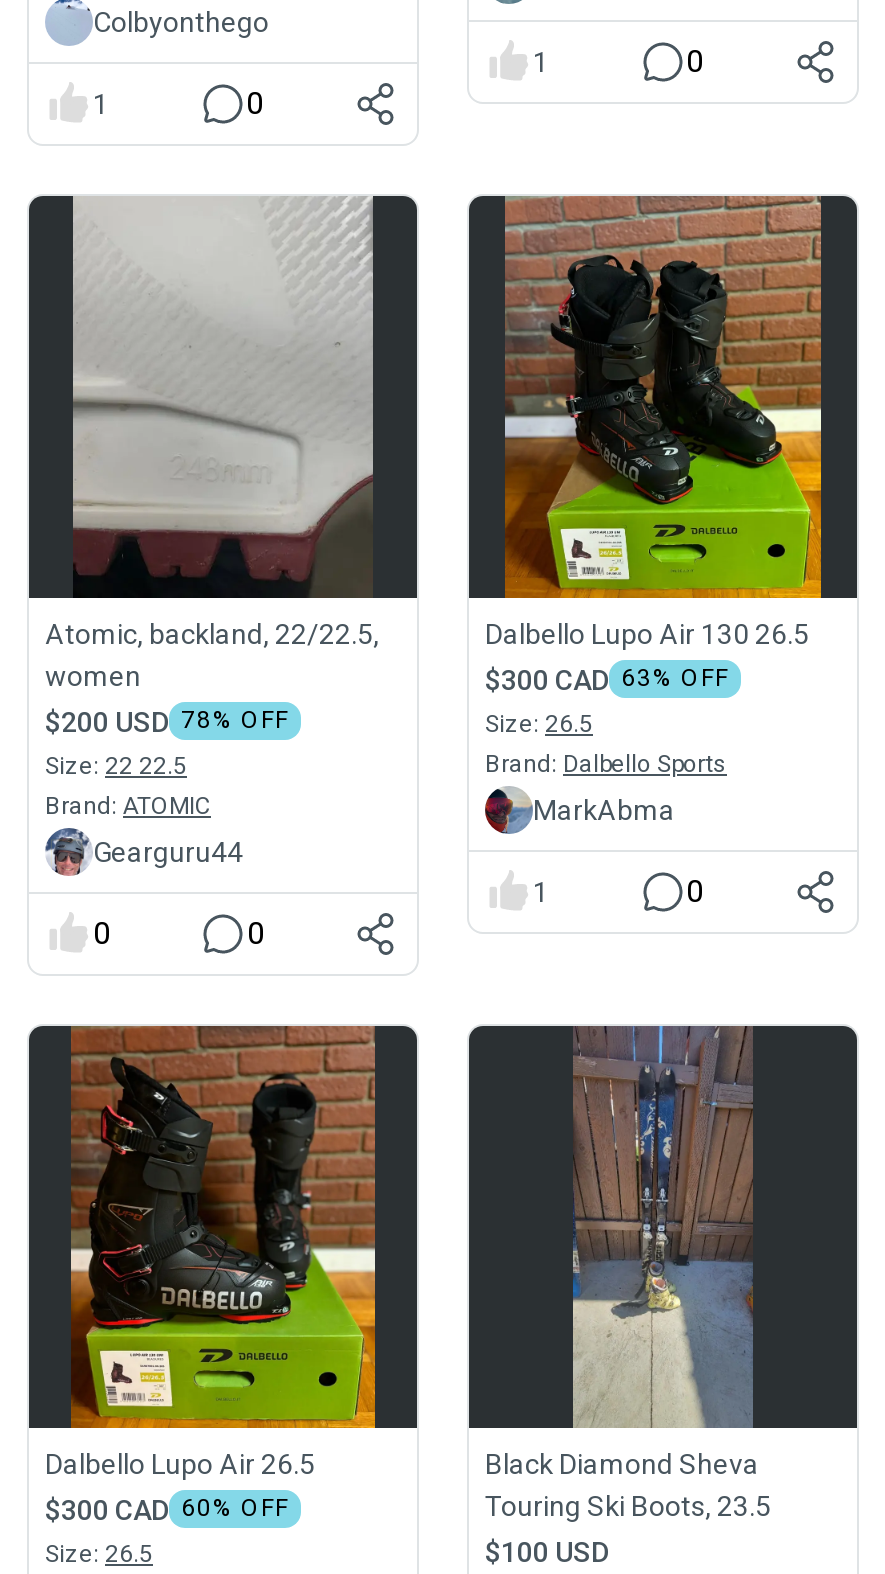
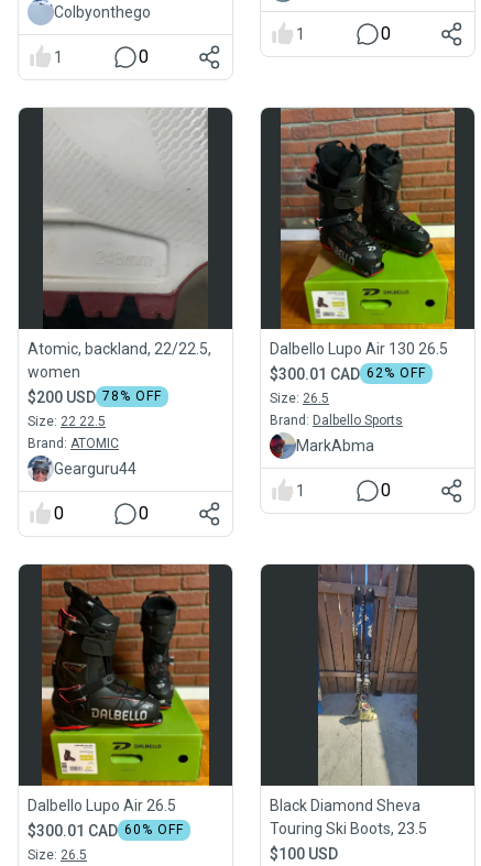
[485,664,729,696] $300 CAD 63% OFF -> [270,365,426,383] $300.01 CAD 62% OFF
[45,1494,289,1526] $300 CAD 60% OFF -> [28,822,184,840] $300.01 CAD 60% OFF

